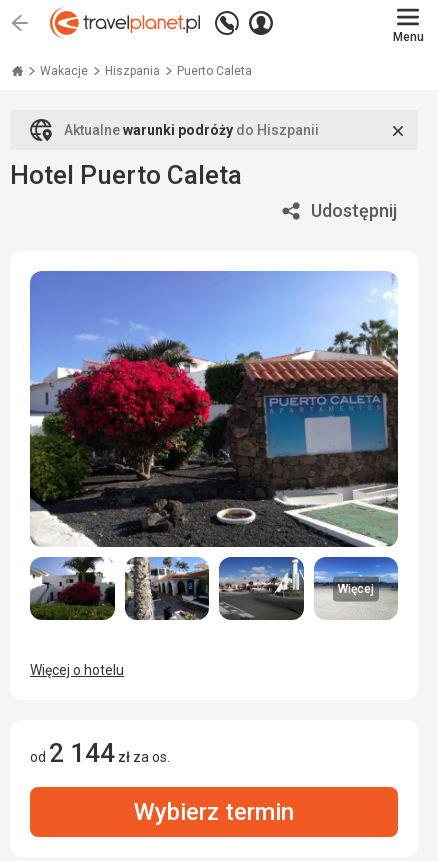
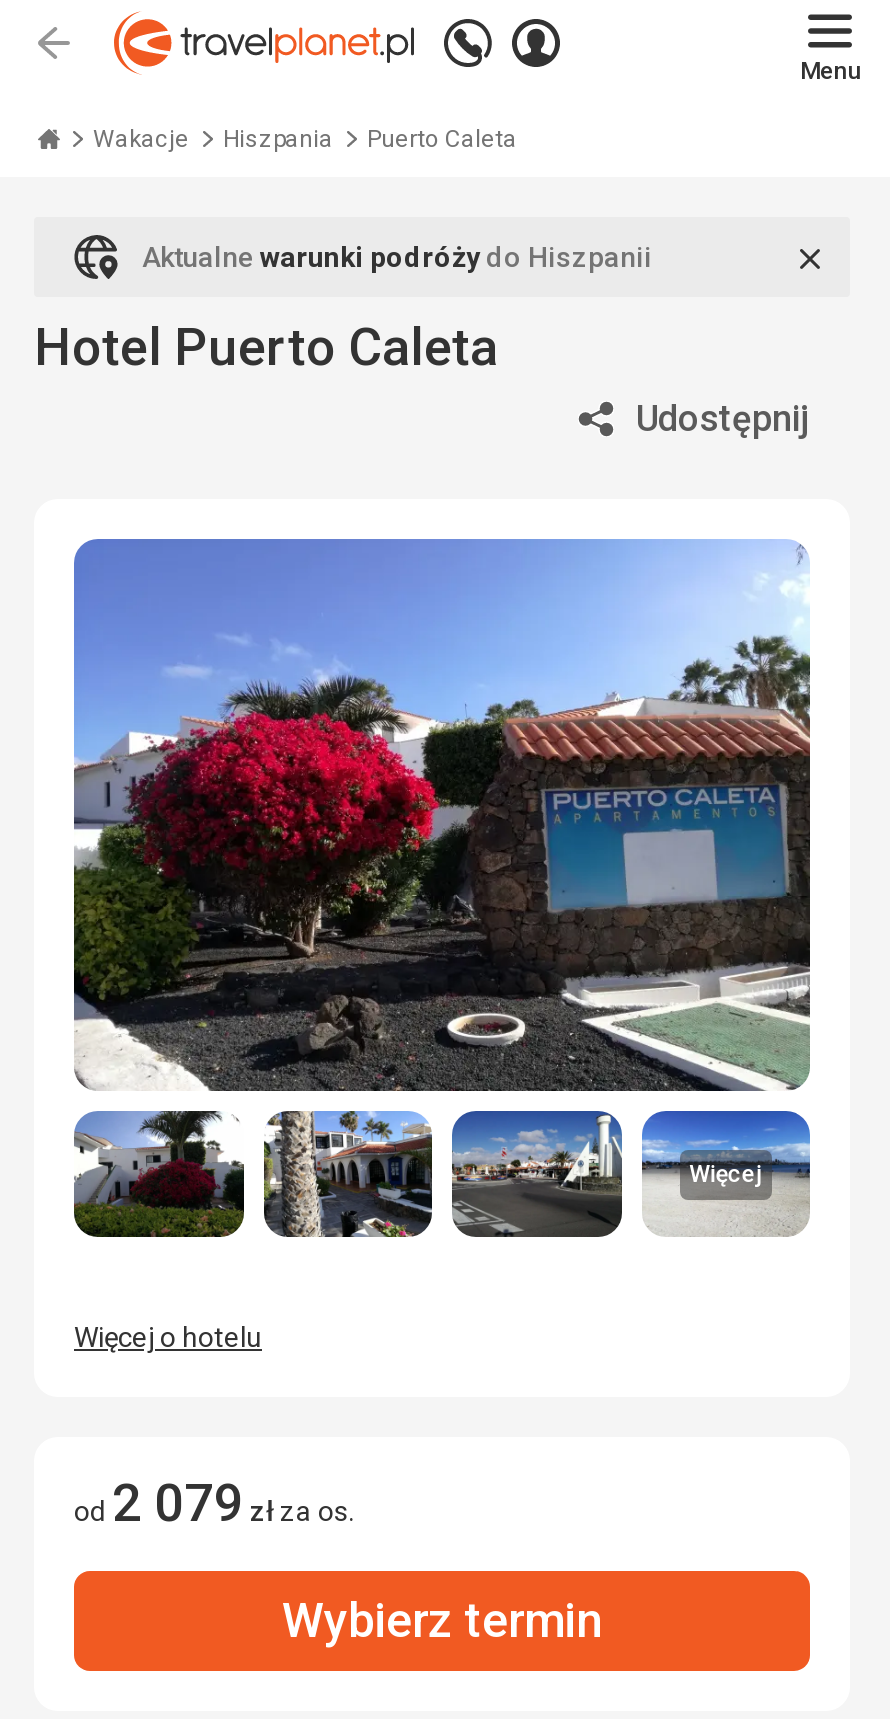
[30,738,170,768] od2 144 złza os. -> [74,1474,354,1534] od2 079 złza os.

